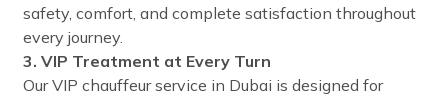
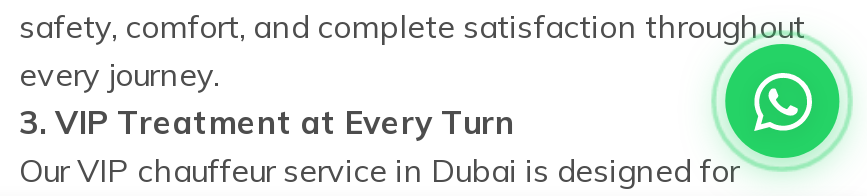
none -> [709,36,855,178] [image]

